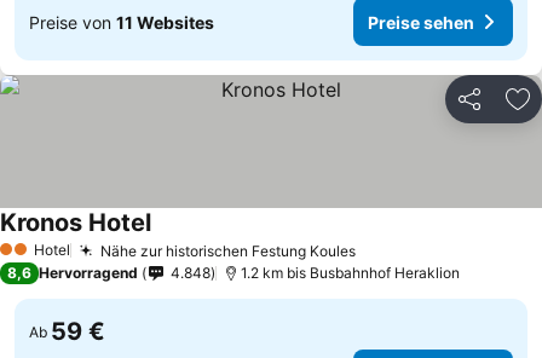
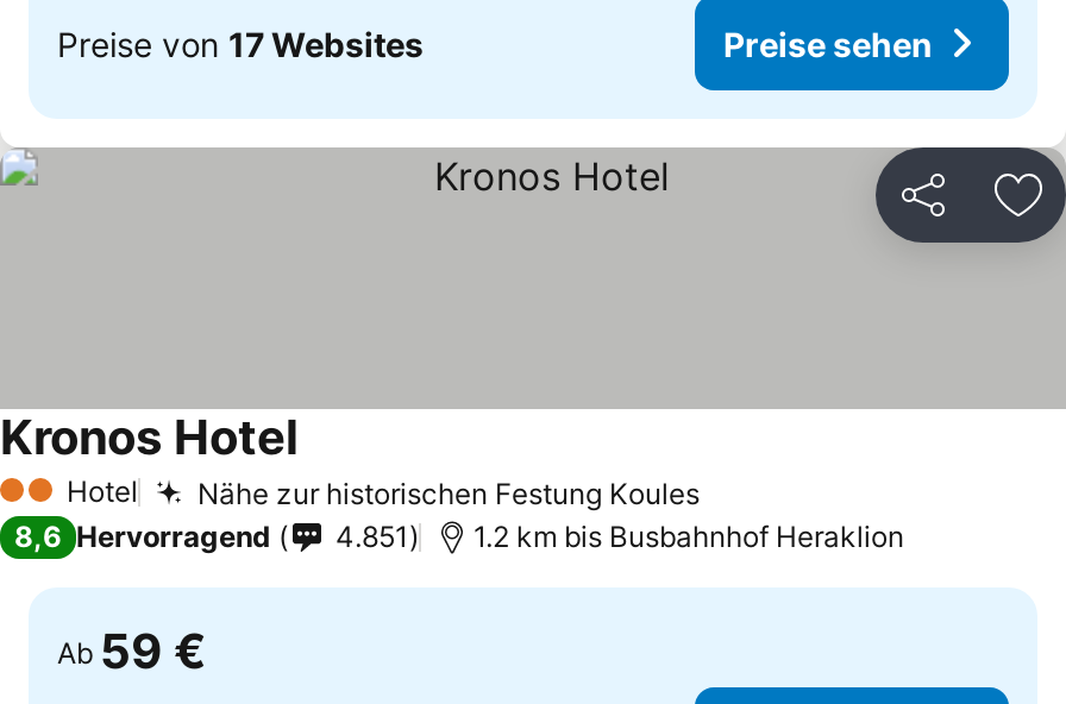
[29,11,214,32] Preise von 11 Websites -> [57,23,424,63] Preise von 17 Websites
[171,264,211,282] 4.848 -> [336,518,409,554] 4.851

